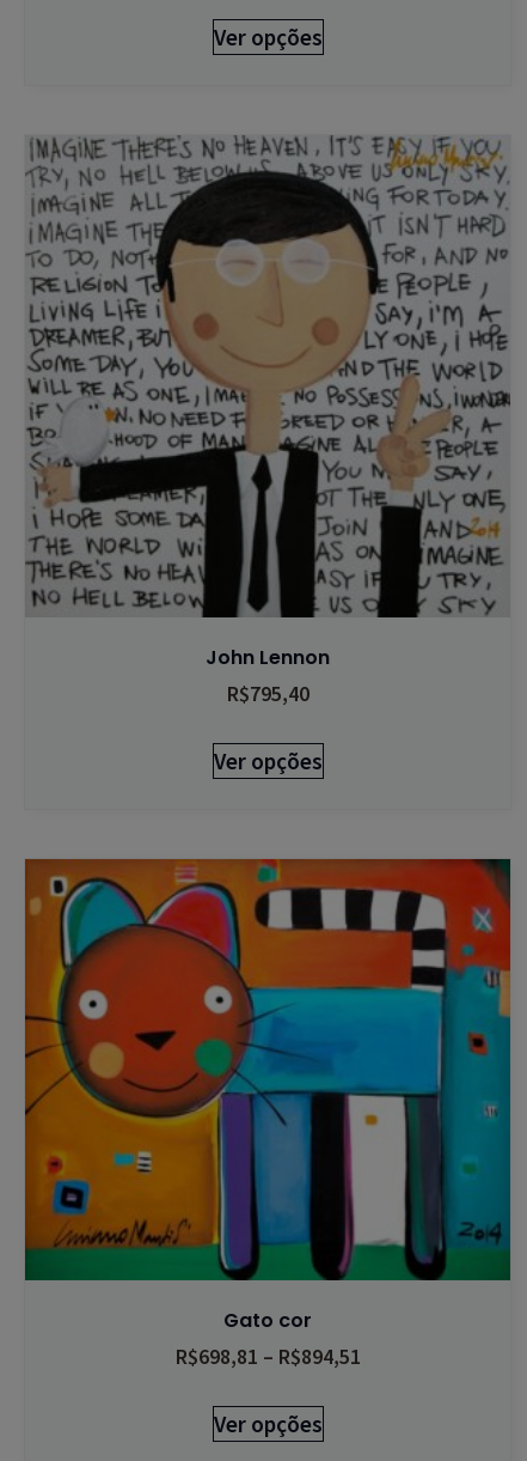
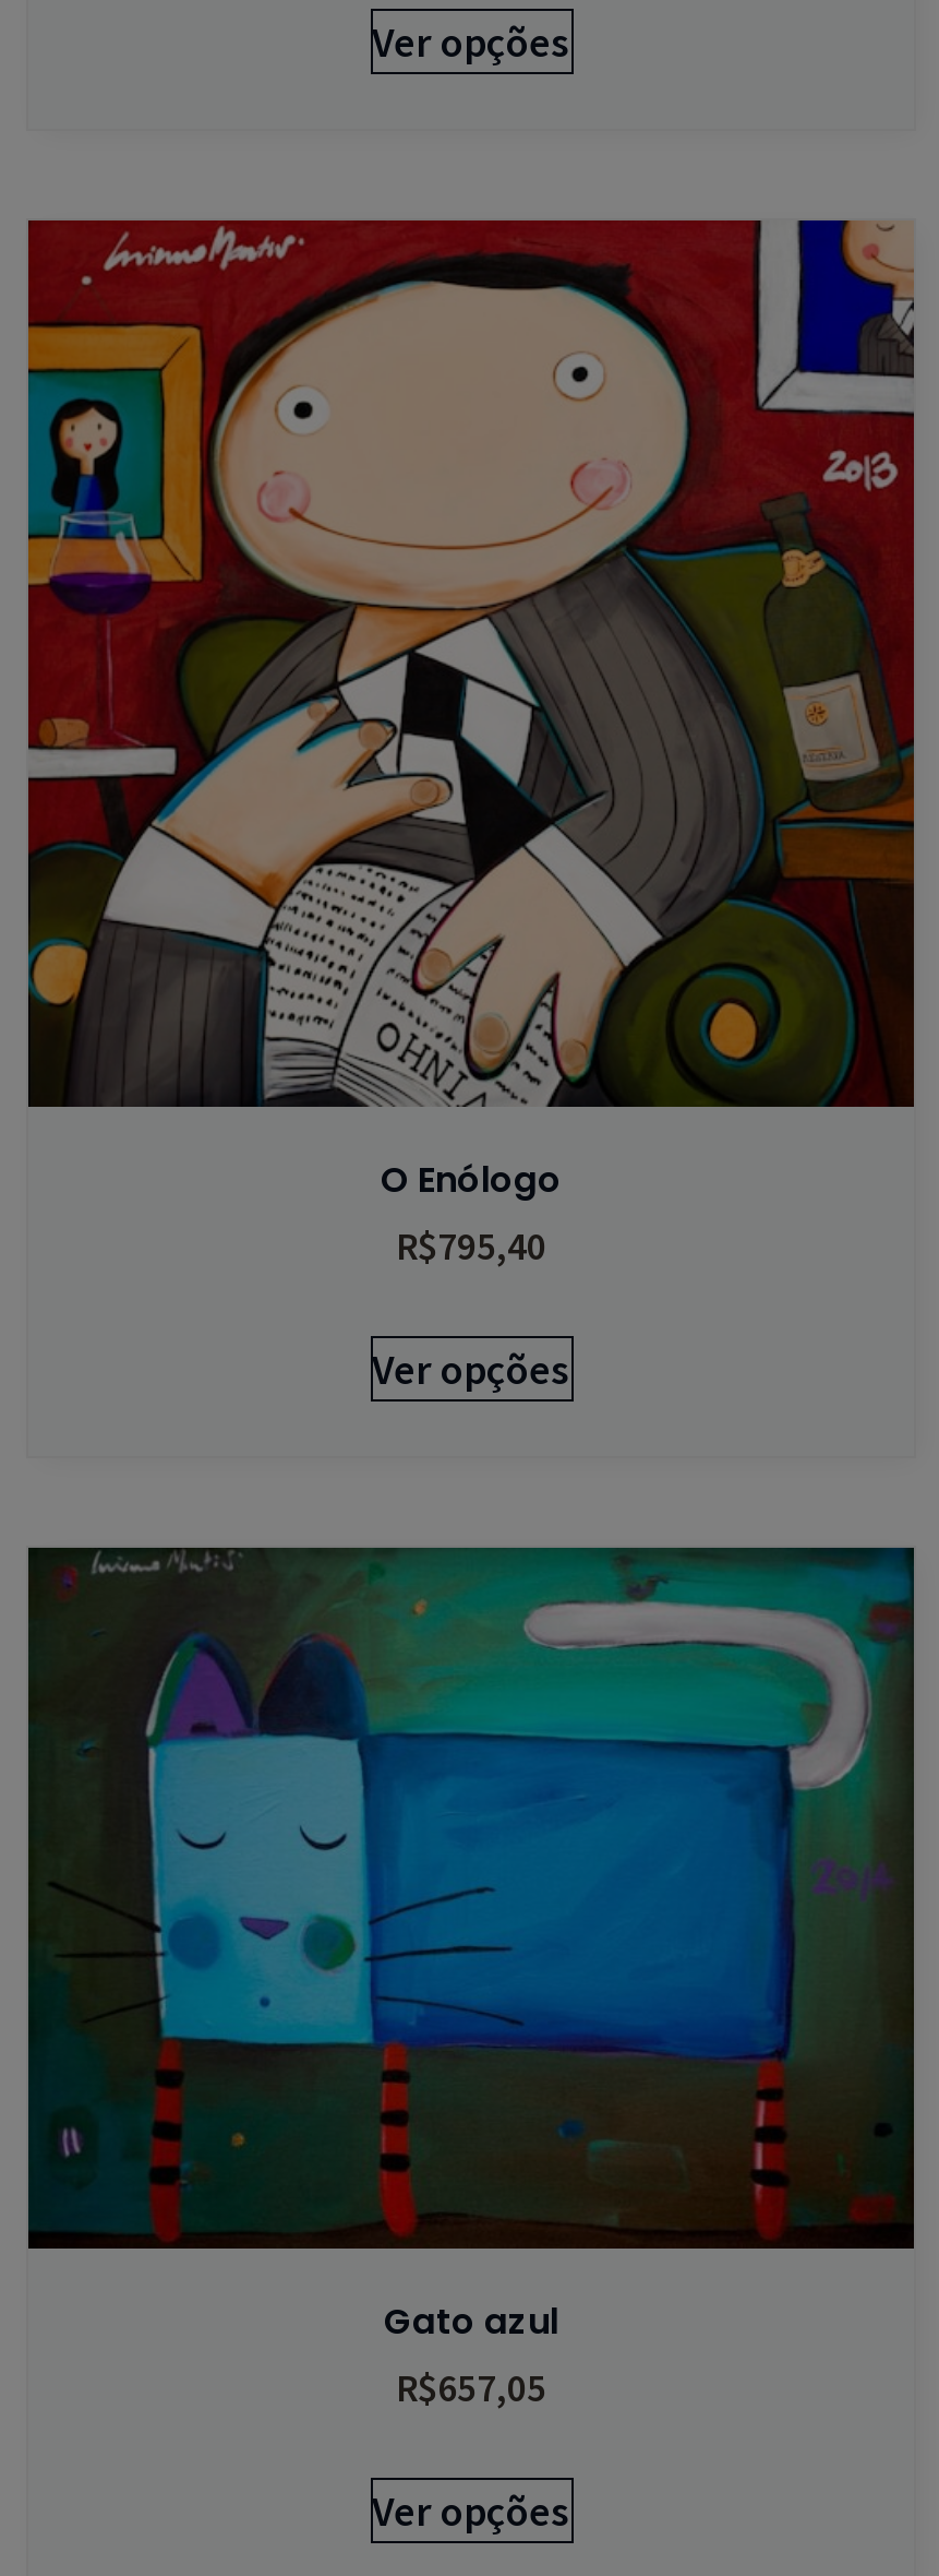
[25,135,511,672] [image] | John Lennon -> [26,218,916,1205] [image] | O Enólogo
[24,858,511,1370] [image] | Gato cor | R$698,81 – R$894,51 -> [26,1546,916,2413] [image] | Gato azul | R$657,05

